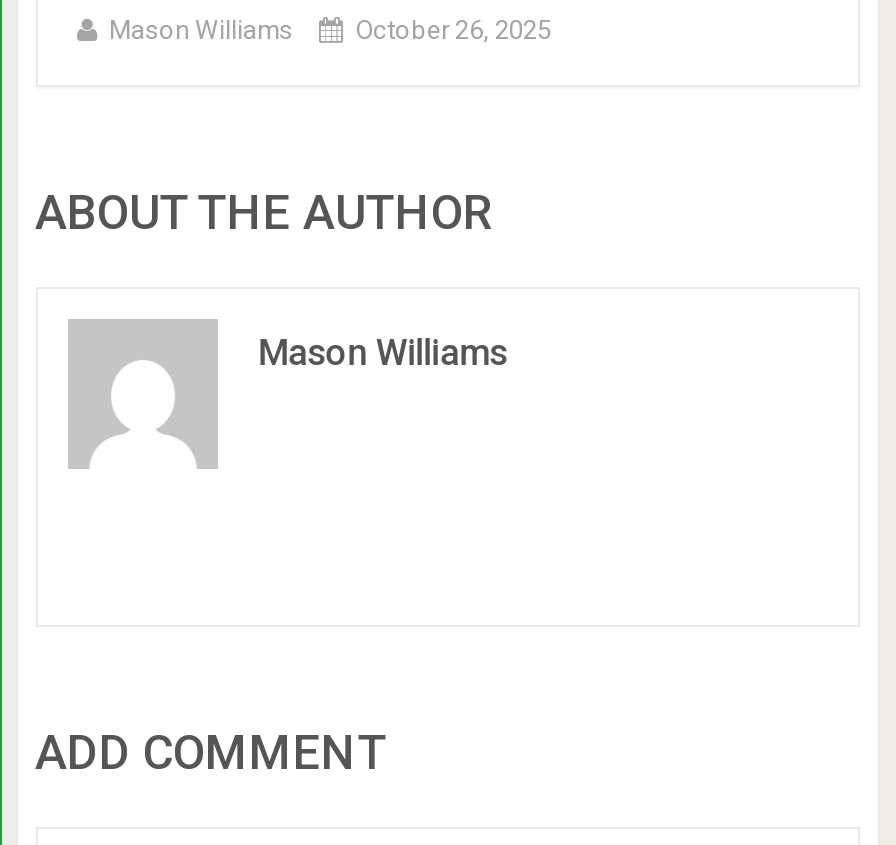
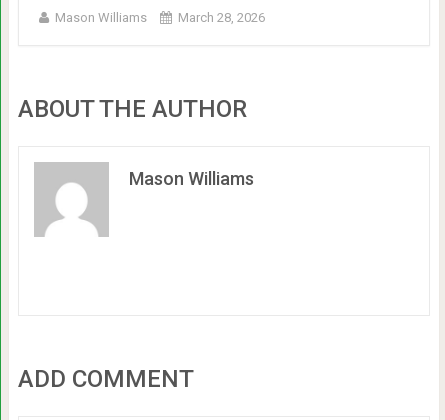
[355,14,551,44] October 26, 2025 -> [177,10,264,25] March 28, 2026

